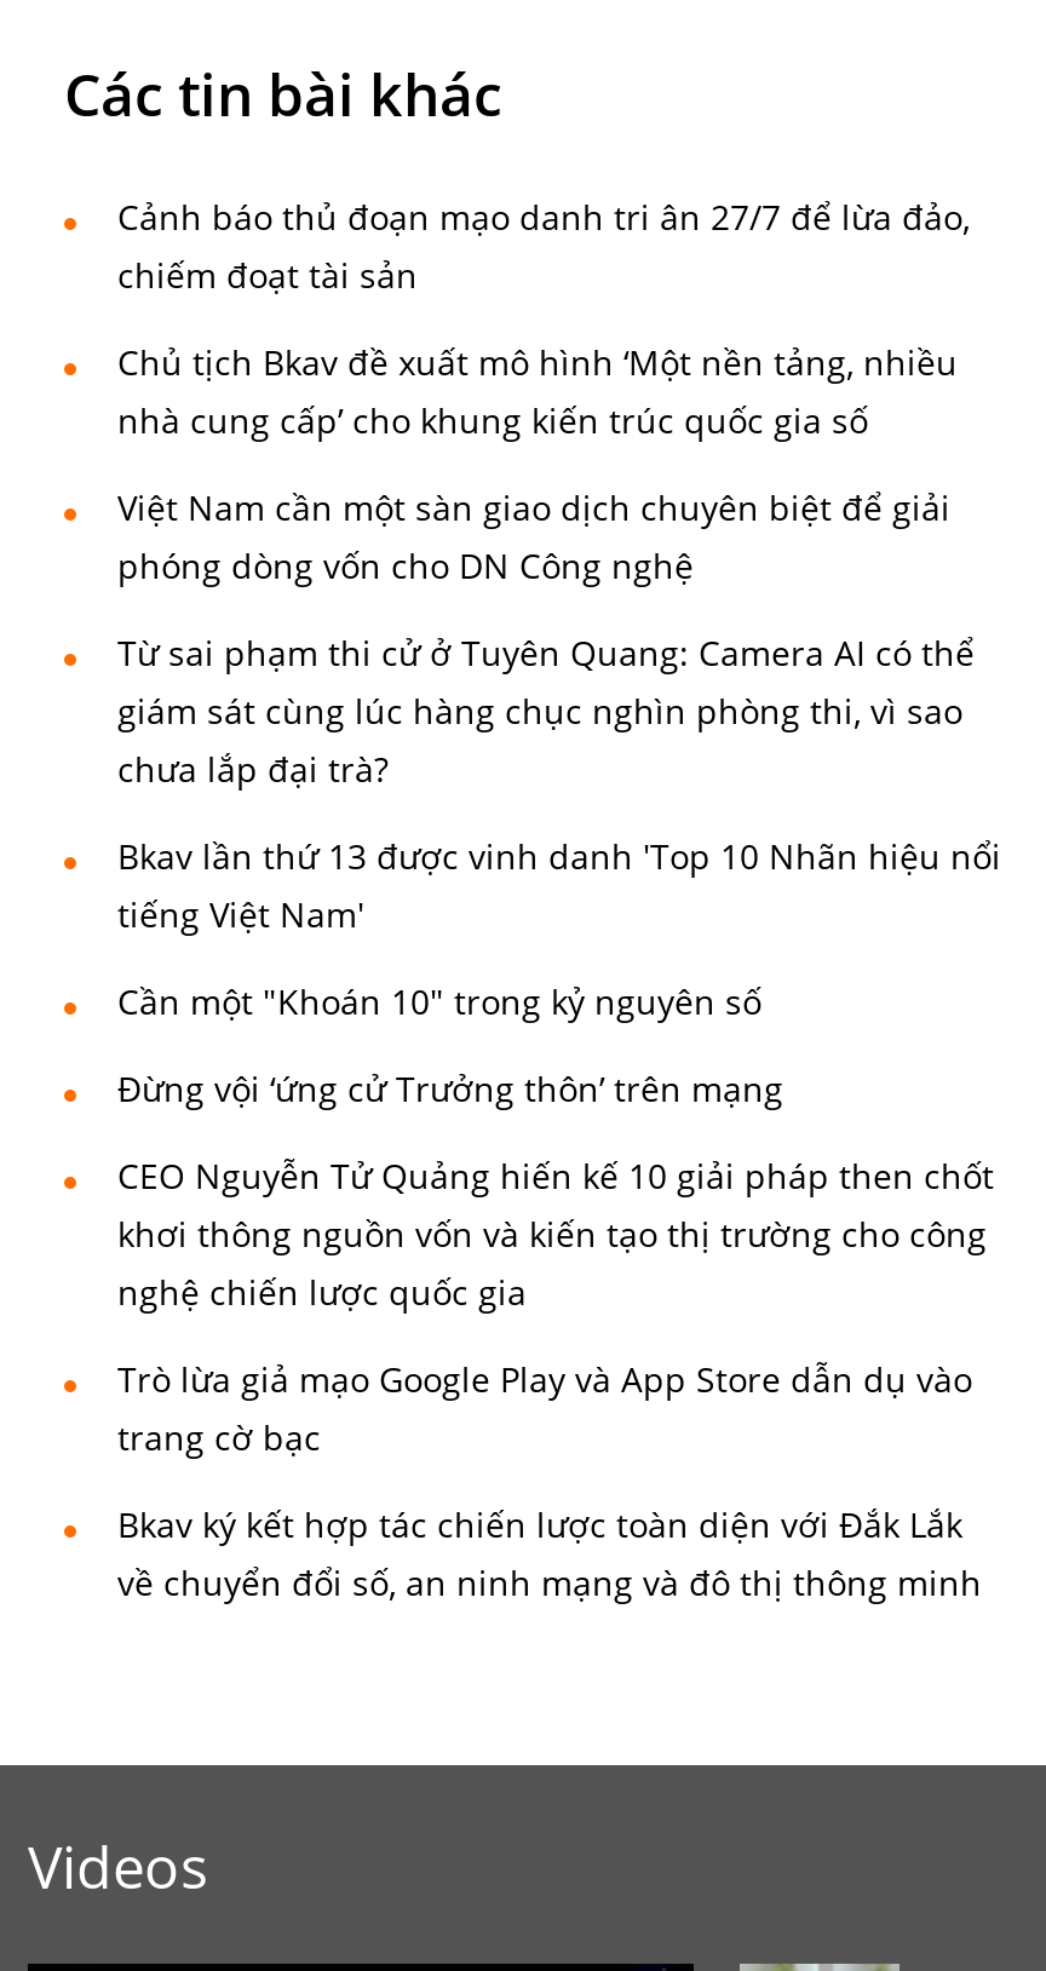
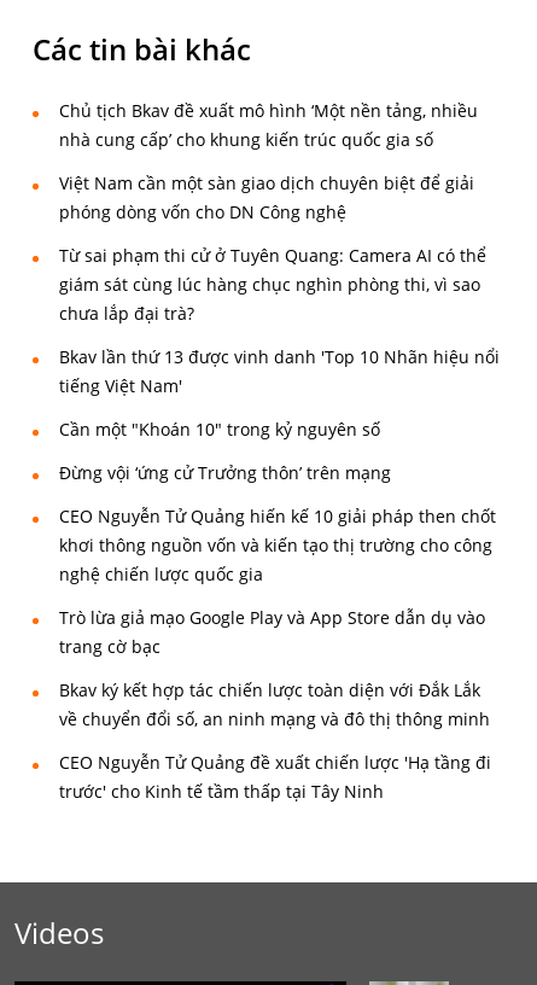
[117,194,970,299] Cảnh báo thủ đoạn mạo danh tri ân 27/7 để lừa đảo, | chiếm đoạt tài sản -> none
moved [117,340,1001,1606] -> [59,99,500,731]: Chủ tịch Bkav đề xuất mô hình ‘Một nền tảng, nhiều | nhà cung cấp’ cho khung kiến trúc quốc gia số | Việt Nam cần một sàn giao dịch chuyên biệt để giải | ... | Bkav ký kết hợp tác chiến lược toàn diện với Đắk Lắk | về chuyển đổi số, an ninh mạng và đô thị thông minh
none -> [59,751,491,803] CEO Nguyễn Tử Quảng đề xuất chiến lược 'Hạ tầng đi | trước' cho Kinh tế tầm thấp tại Tây Ninh

